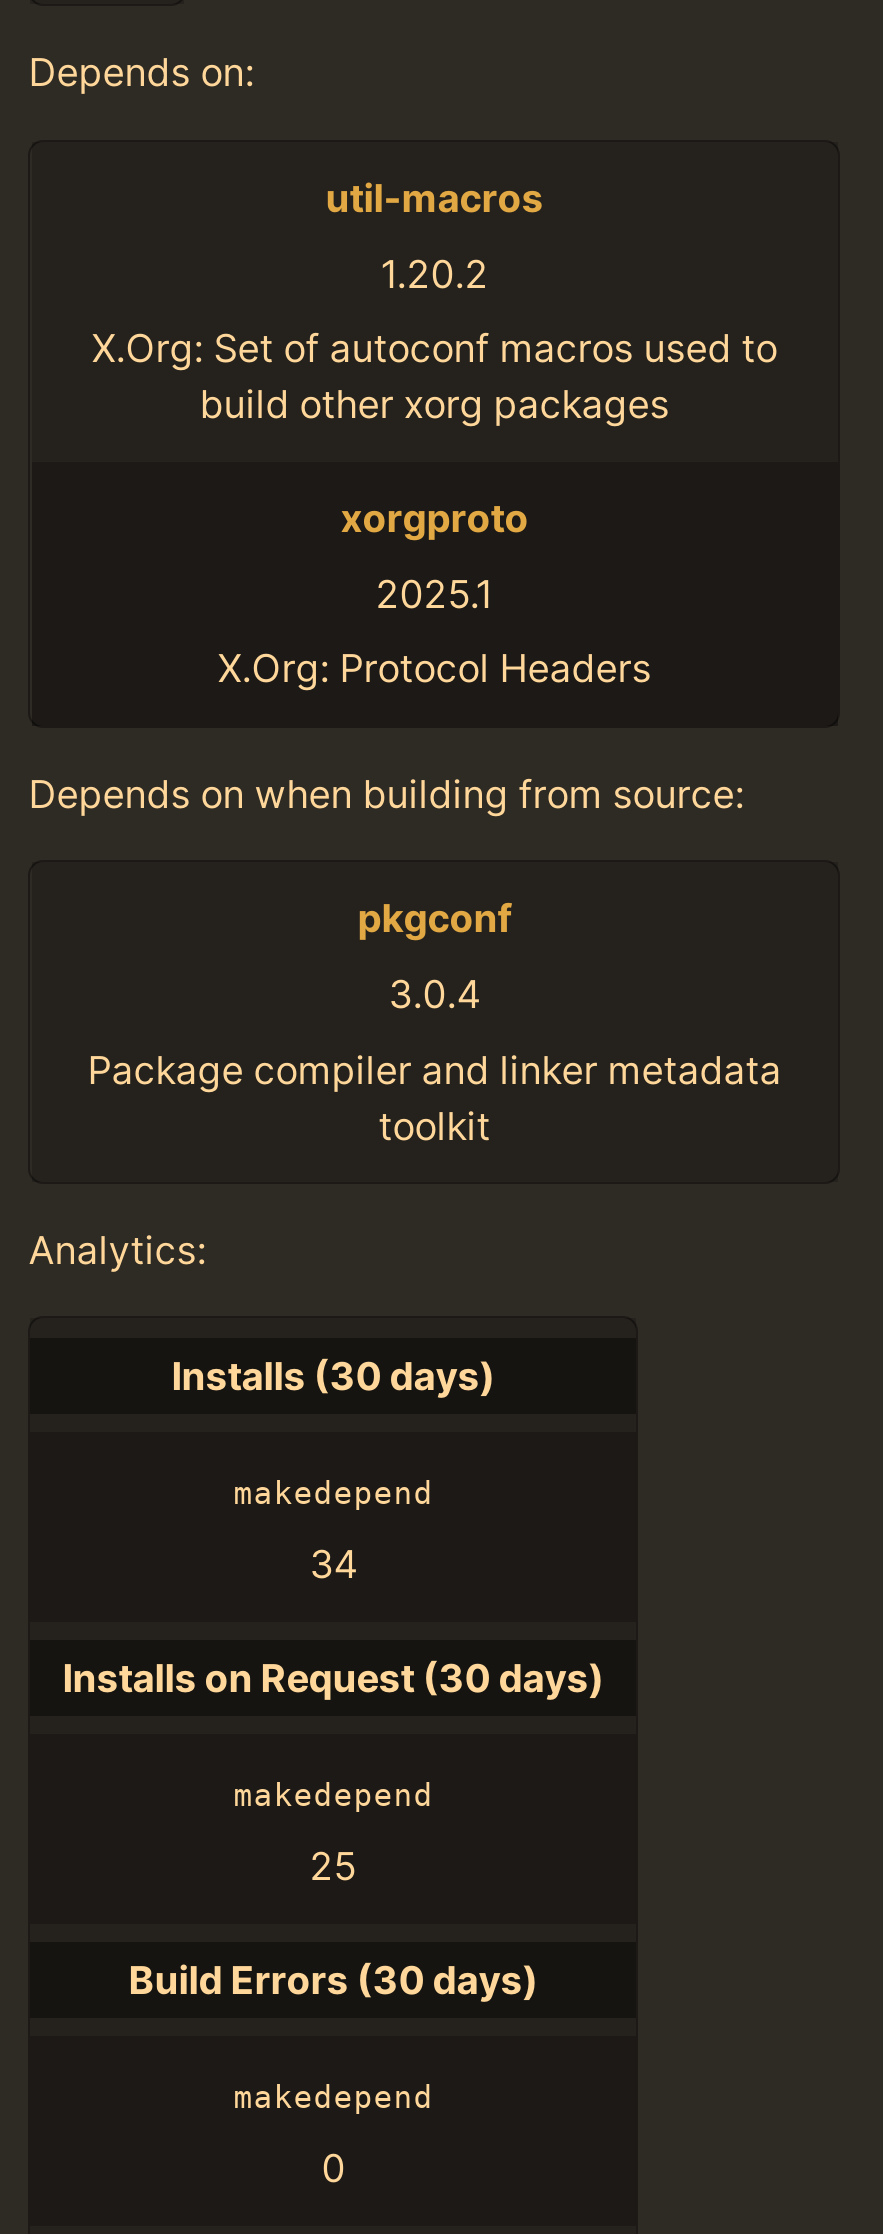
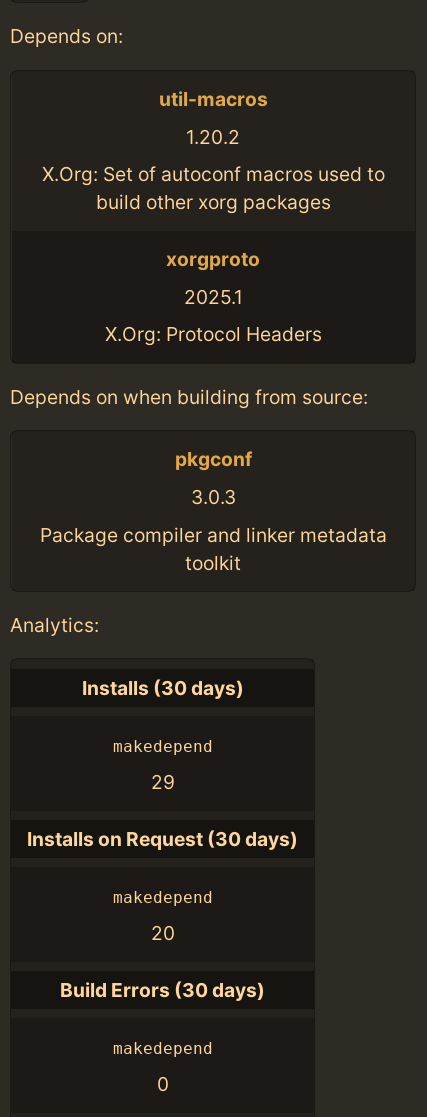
[388,970,480,1018] 3.0.4 -> [191,485,236,509] 3.0.3
[309,1540,357,1588] 34 -> [151,770,175,794] 29
[309,1843,357,1891] 25 -> [151,921,175,945] 20

